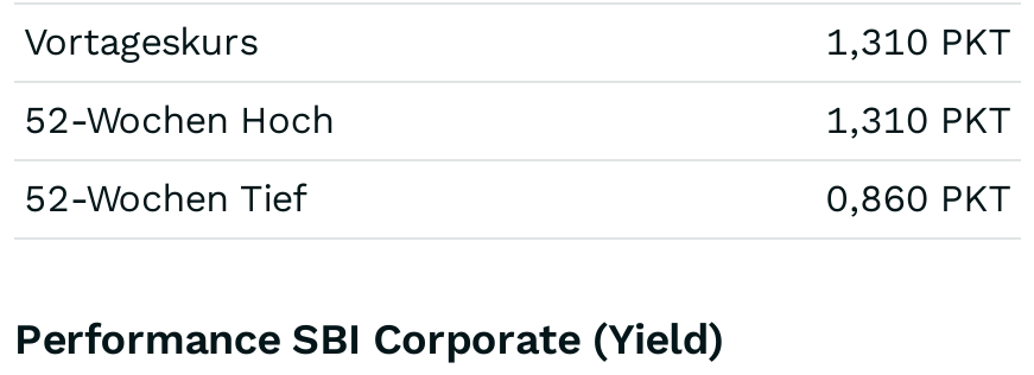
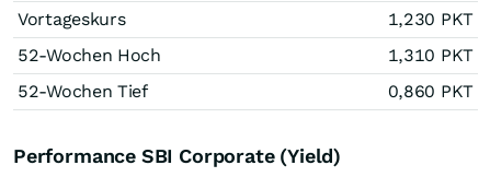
[826,19,1011,64] 1,310 PKT -> [388,9,474,29] 1,230 PKT

